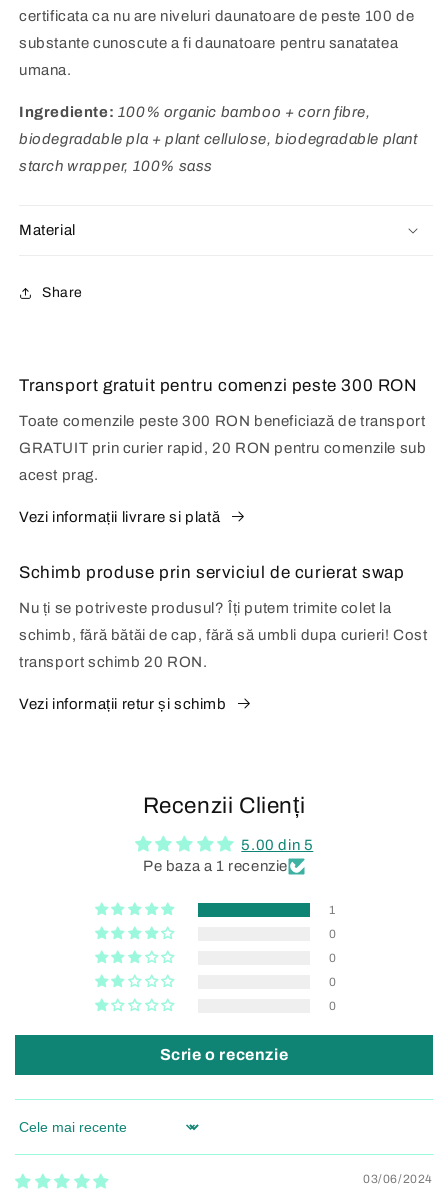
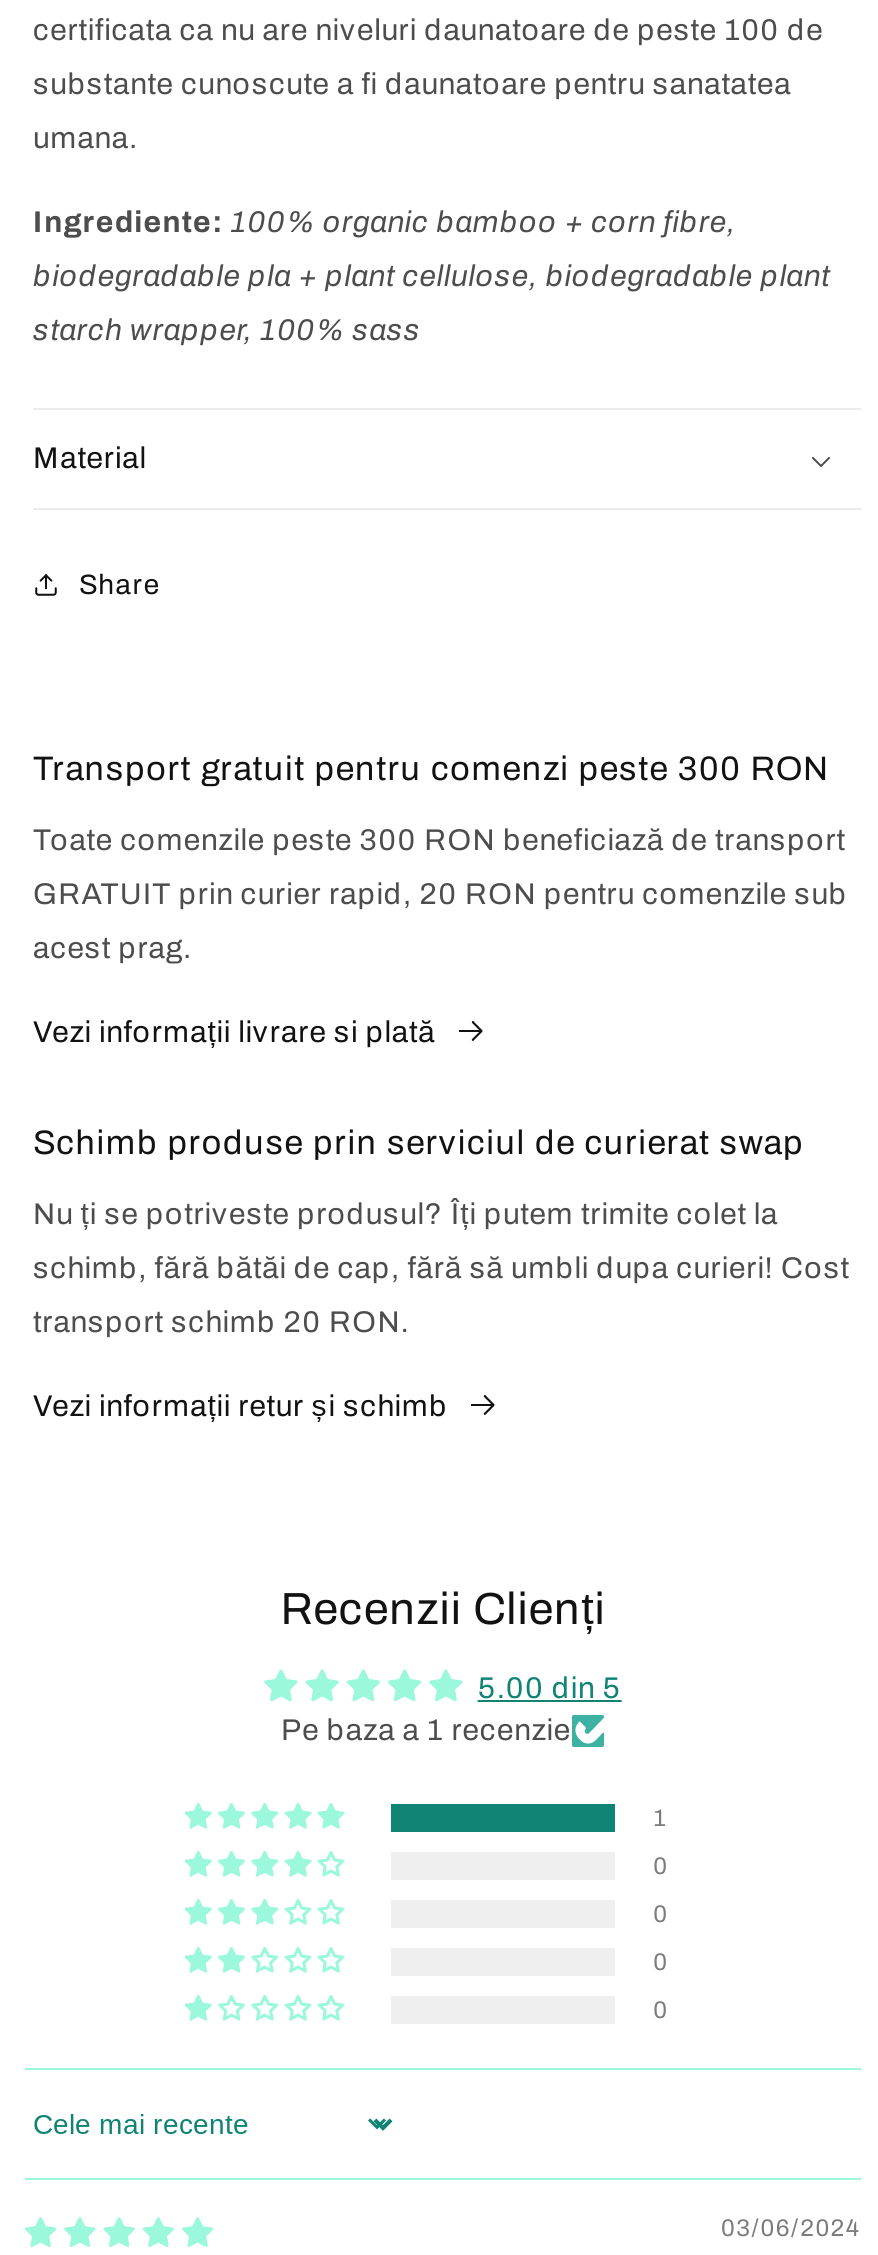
[160,1046,288,1063] Scrie o recenzie -> none

